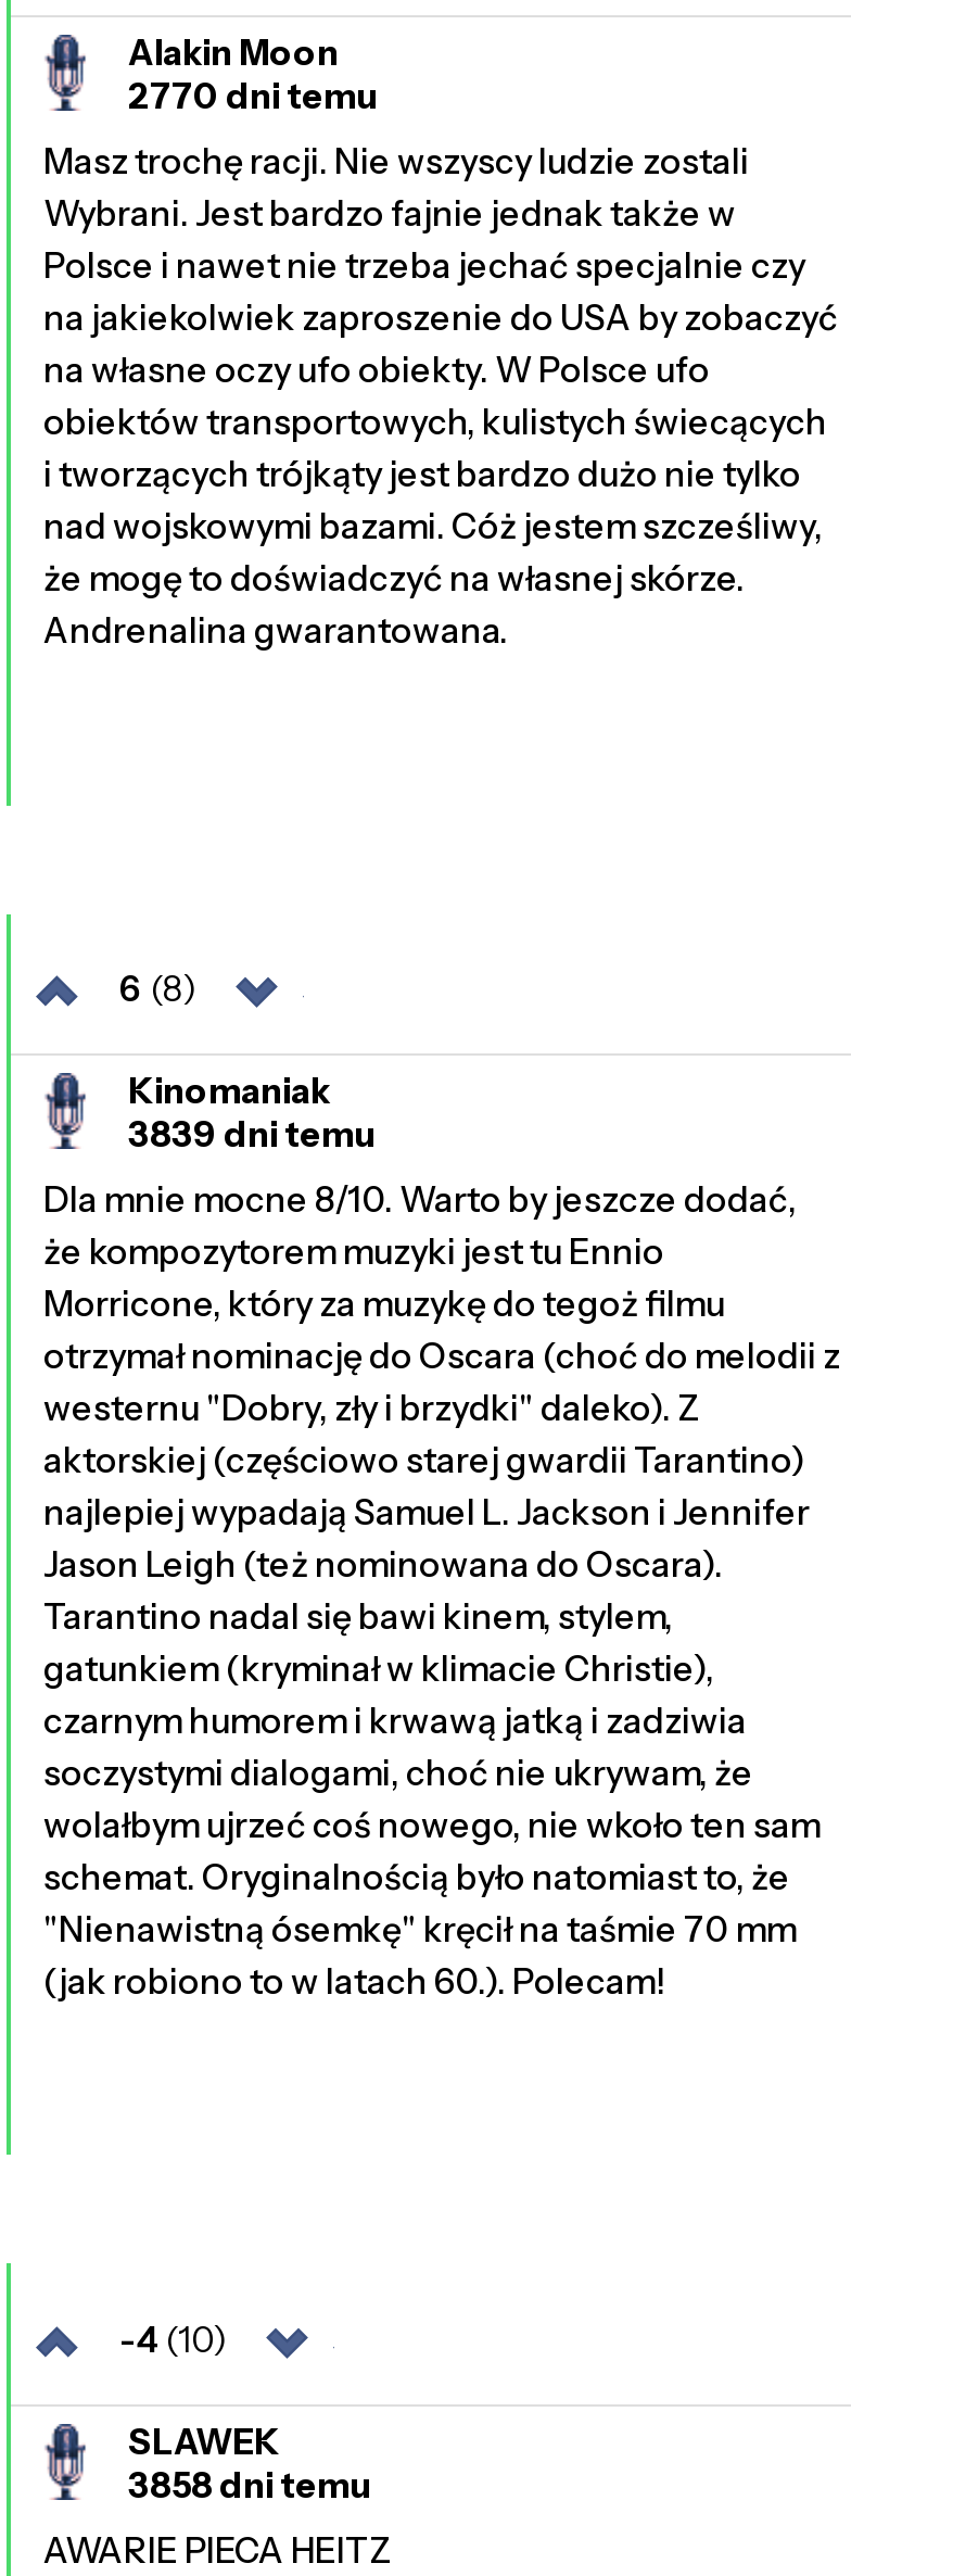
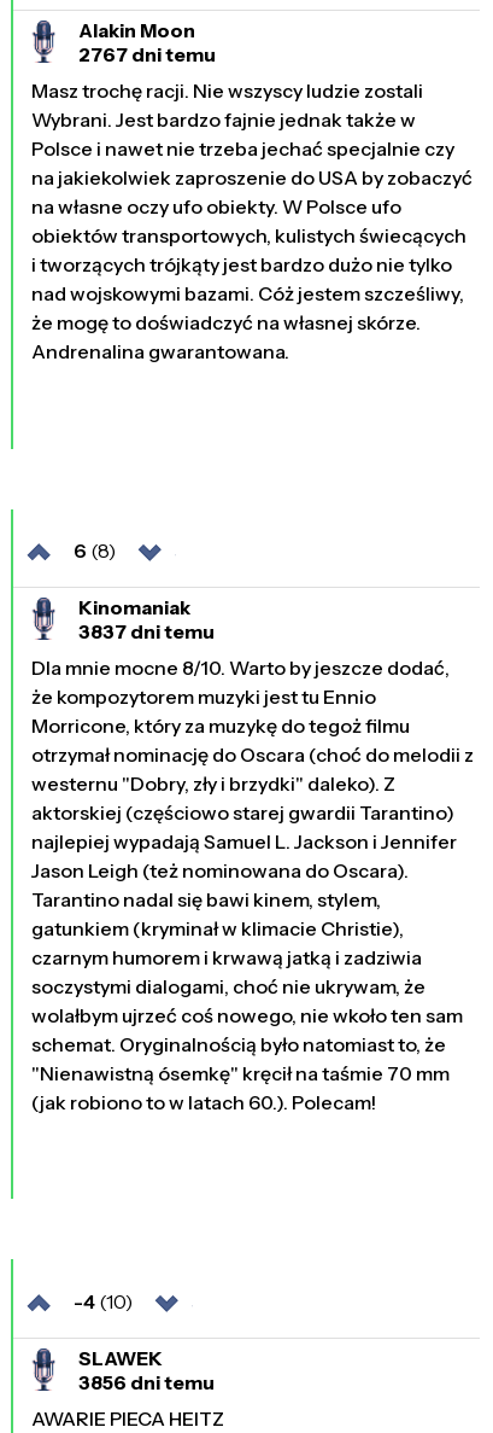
[128,74,378,117] 2770 dni temu -> [78,42,216,66] 2767 dni temu
[128,1112,376,1155] 3839 dni temu -> [78,619,215,643] 3837 dni temu
[128,2463,371,2506] 3858 dni temu -> [78,1370,215,1394] 3856 dni temu

